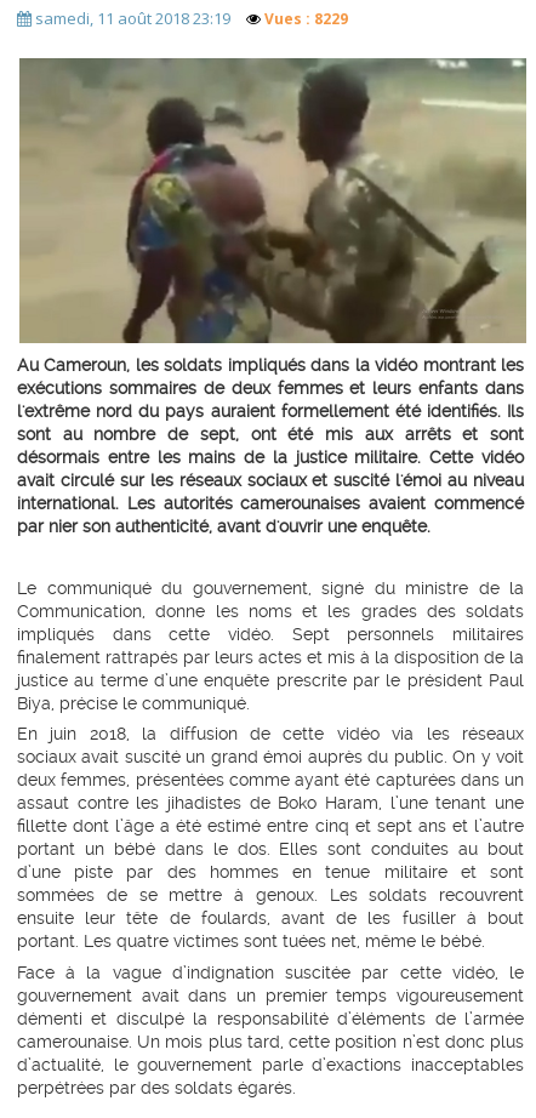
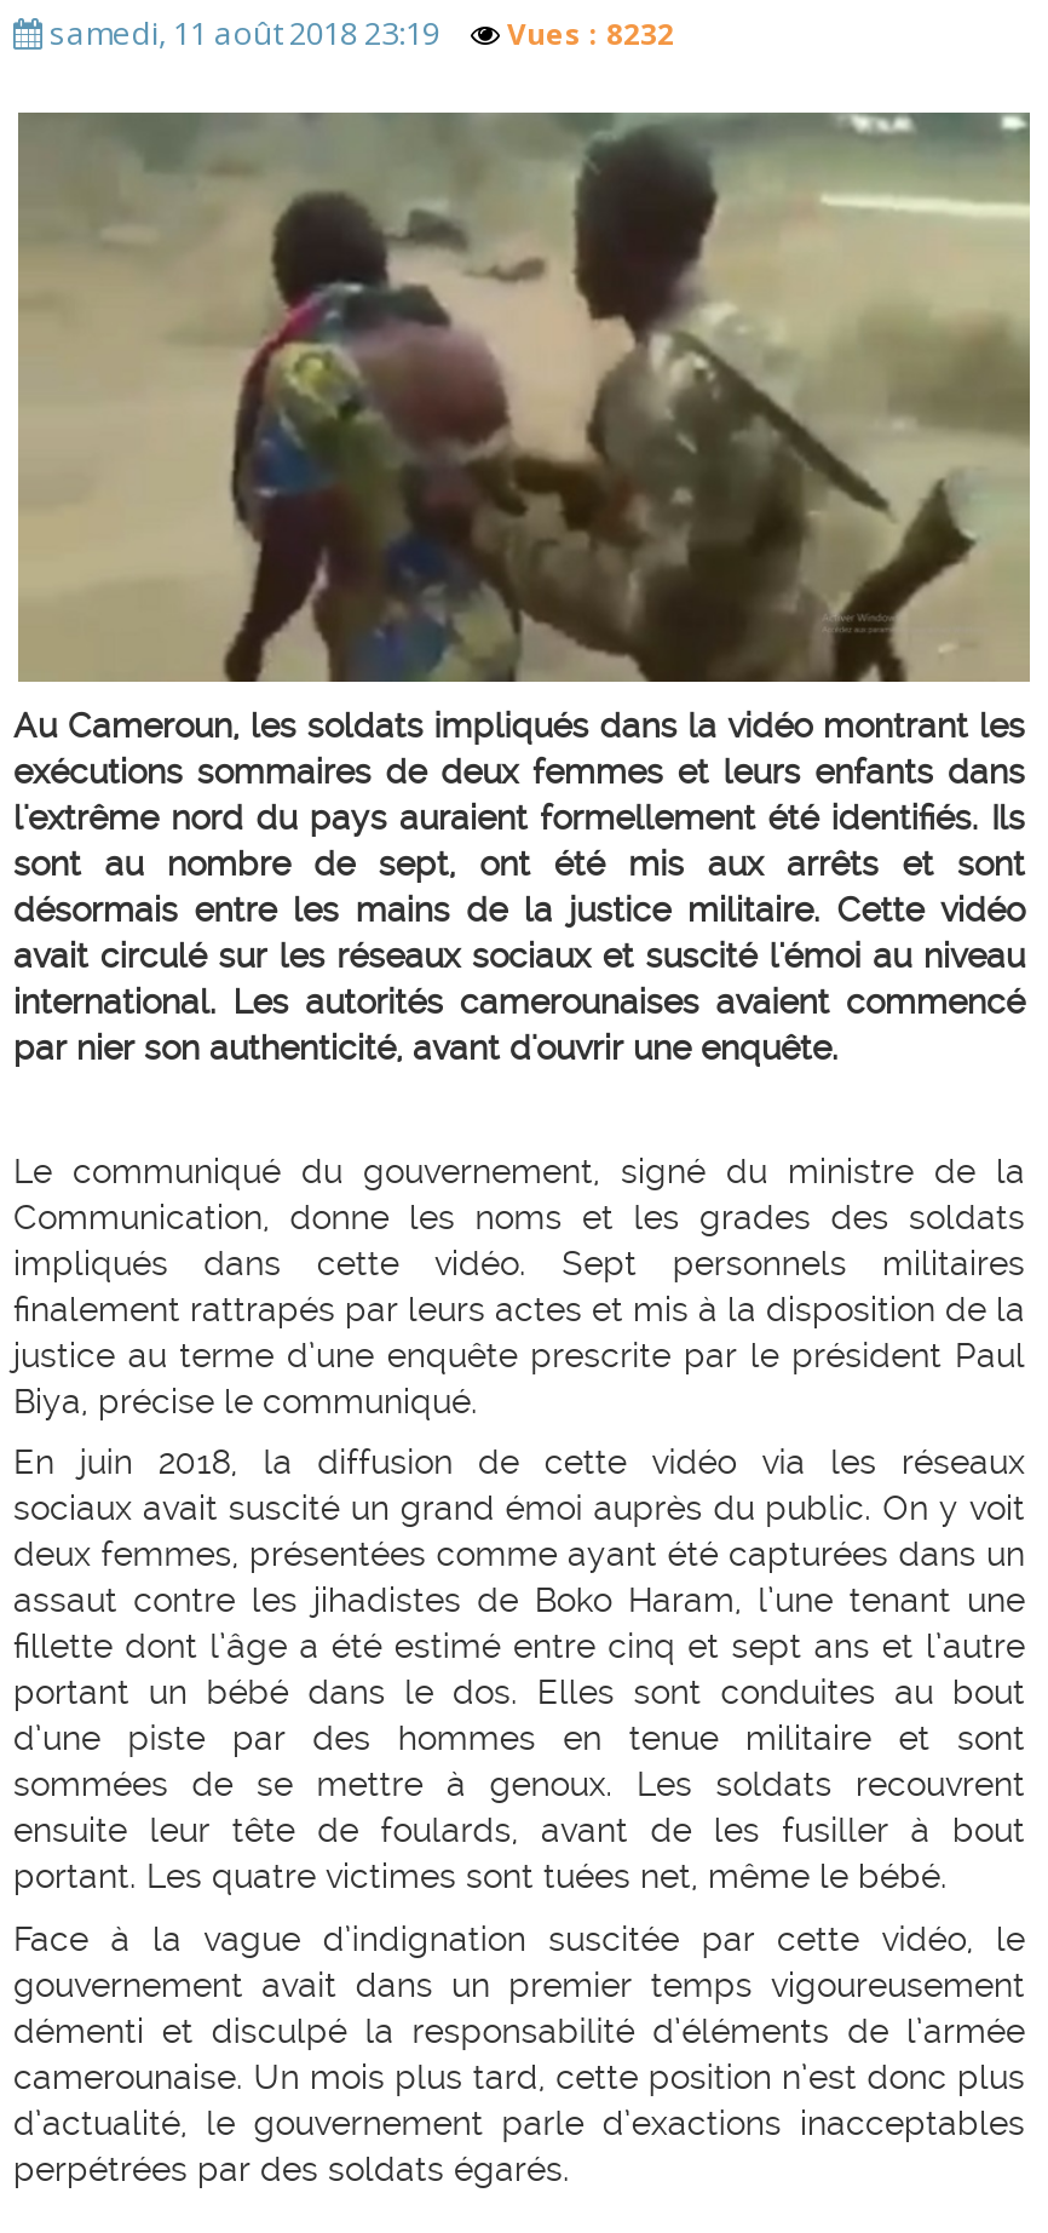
[35,7,348,29] samedi, 11 août 2018 23:19 Vues : 8229 -> [50,11,674,54] samedi, 11 août 2018 23:19 Vues : 8232

